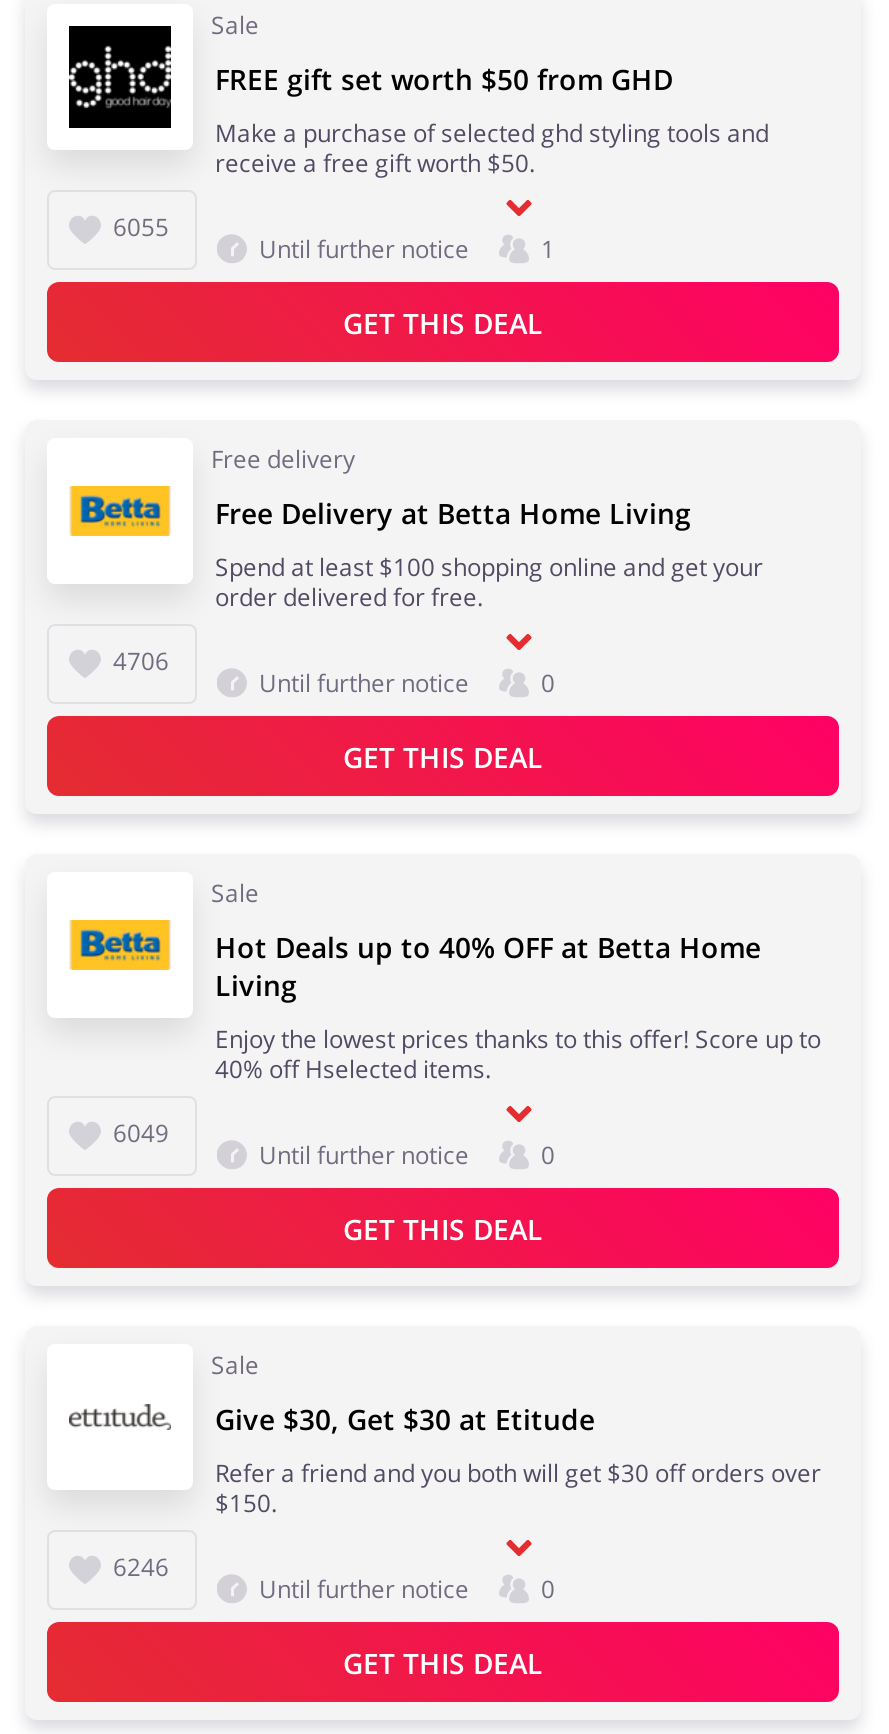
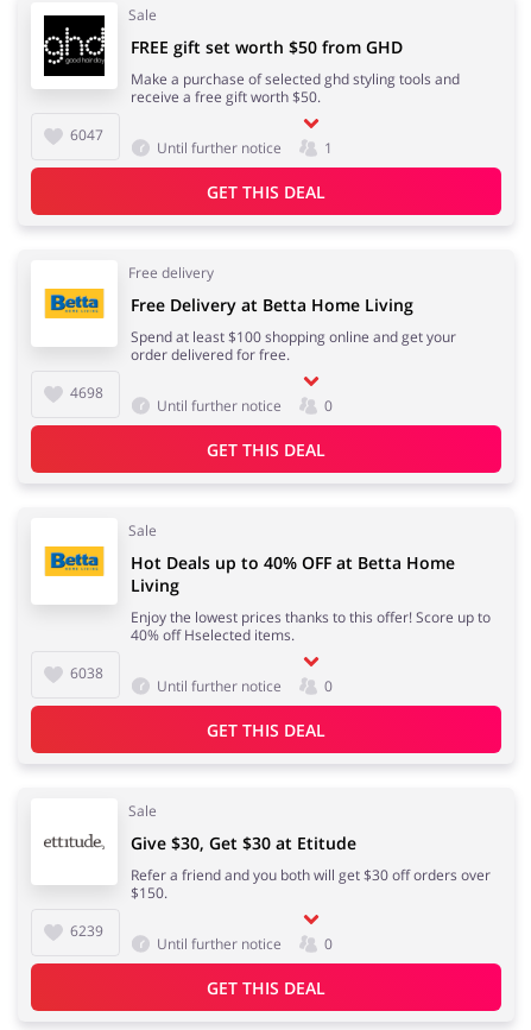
[113,210,169,244] 6055 -> [70,125,103,145] 6047
[113,644,169,678] 4706 -> [70,383,103,403] 4698
[113,1116,169,1150] 6049 -> [70,663,103,683] 6038
[113,1550,169,1584] 6246 -> [70,921,103,941] 6239

